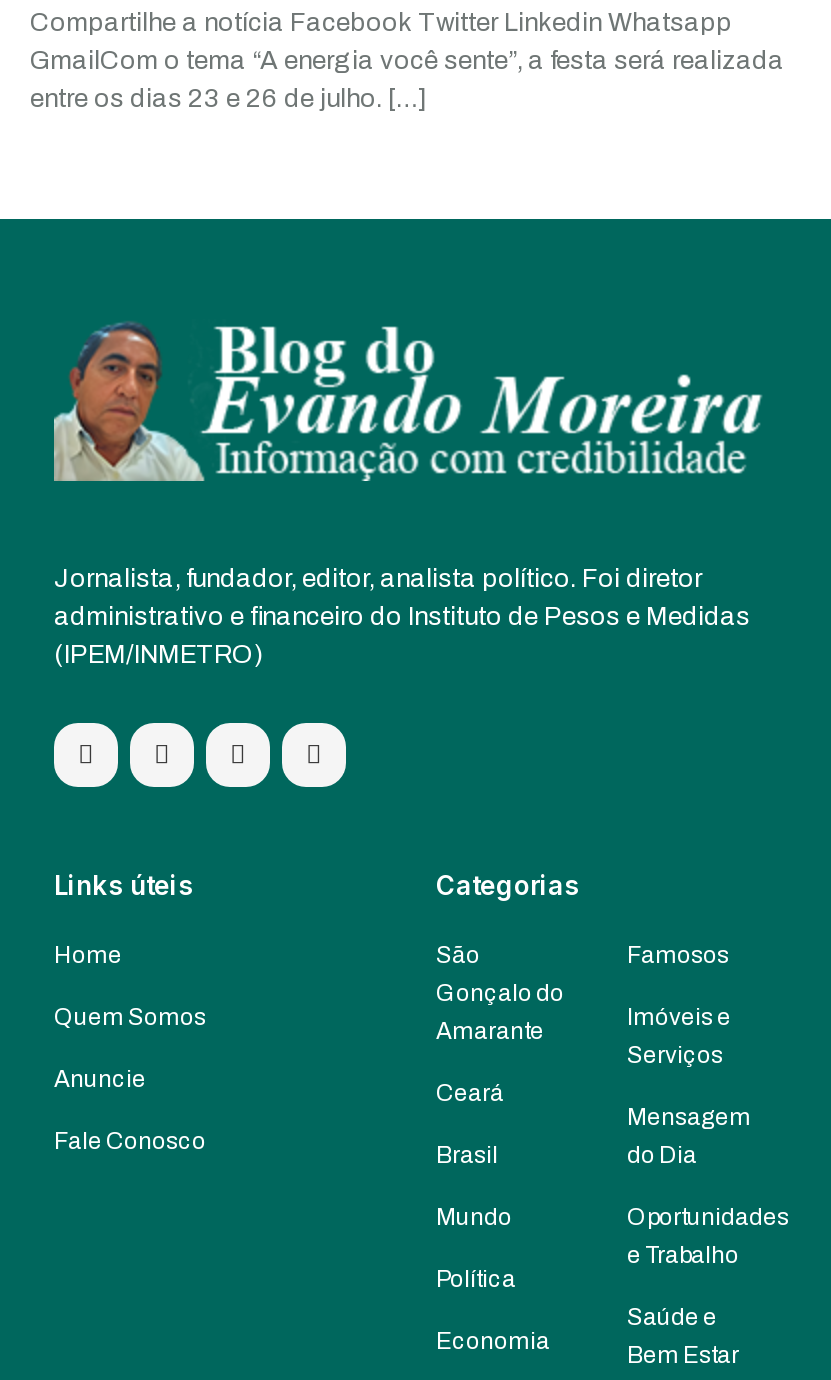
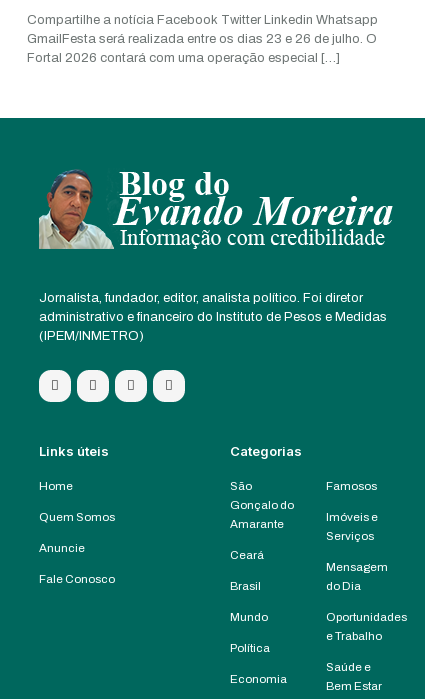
[30,48,784,114] GmailCom o tema “A energia você sente”, a festa será realizada | entre os dias 23 e 26 de julho. […] -> [27,32,377,65] GmailFesta será realizada entre os dias 23 e 26 de julho. O | Fortal 2026 contará com uma operação especial […]

